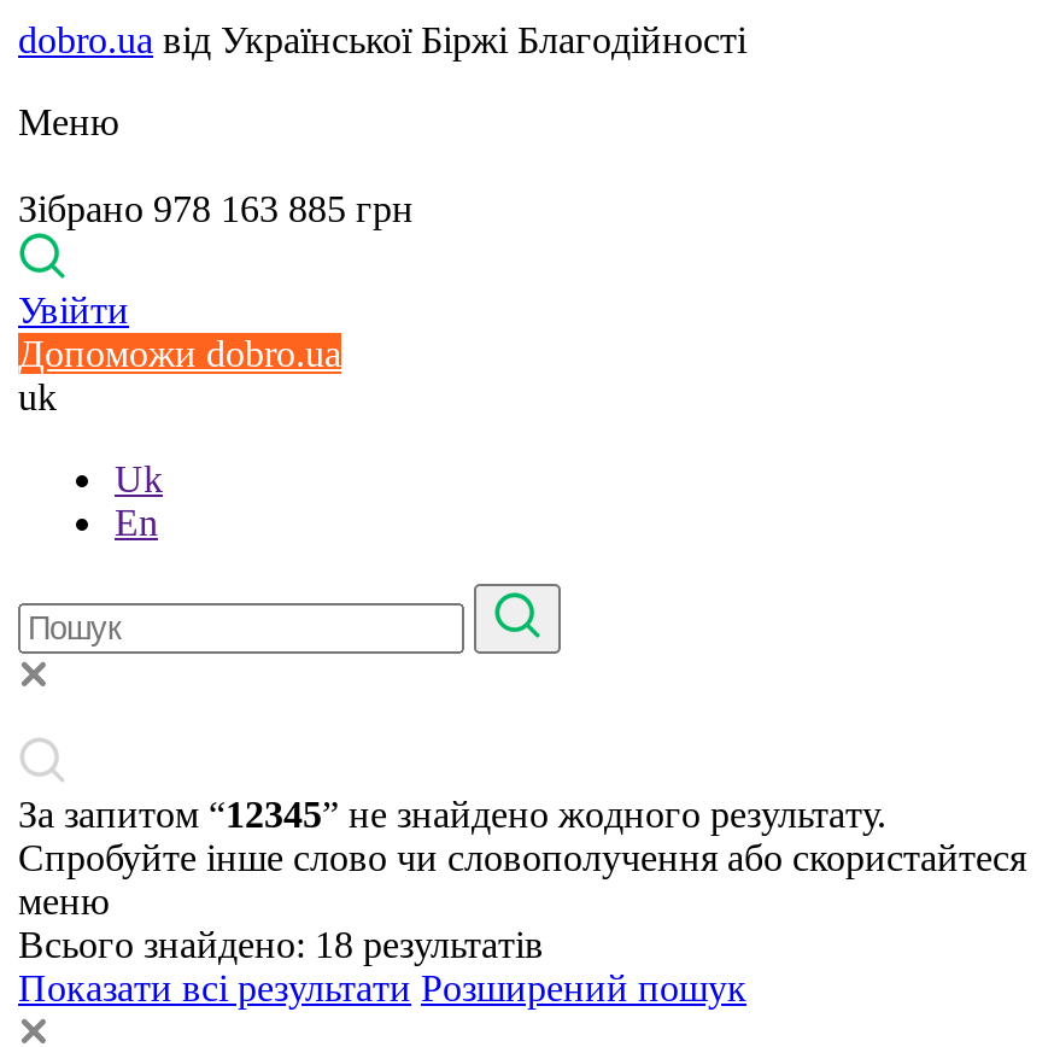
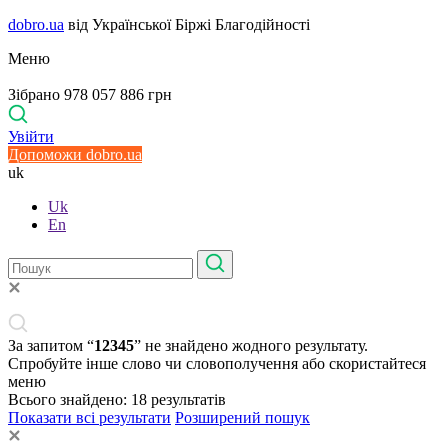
[18,188,414,229] Зібрано 978 163 885 грн -> [8,86,172,103] Зібрано 978 057 886 грн

